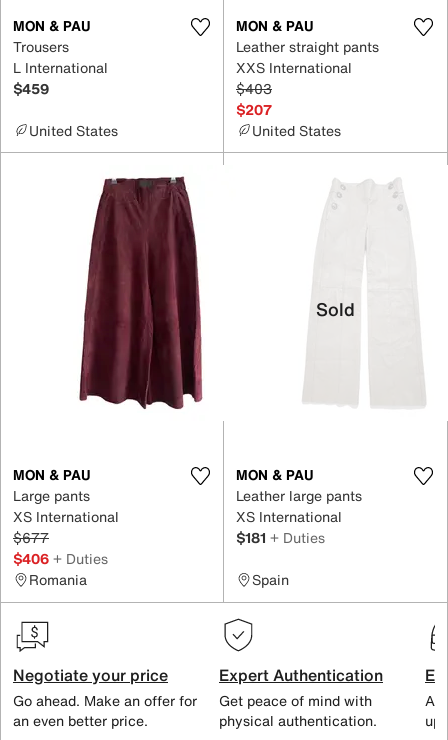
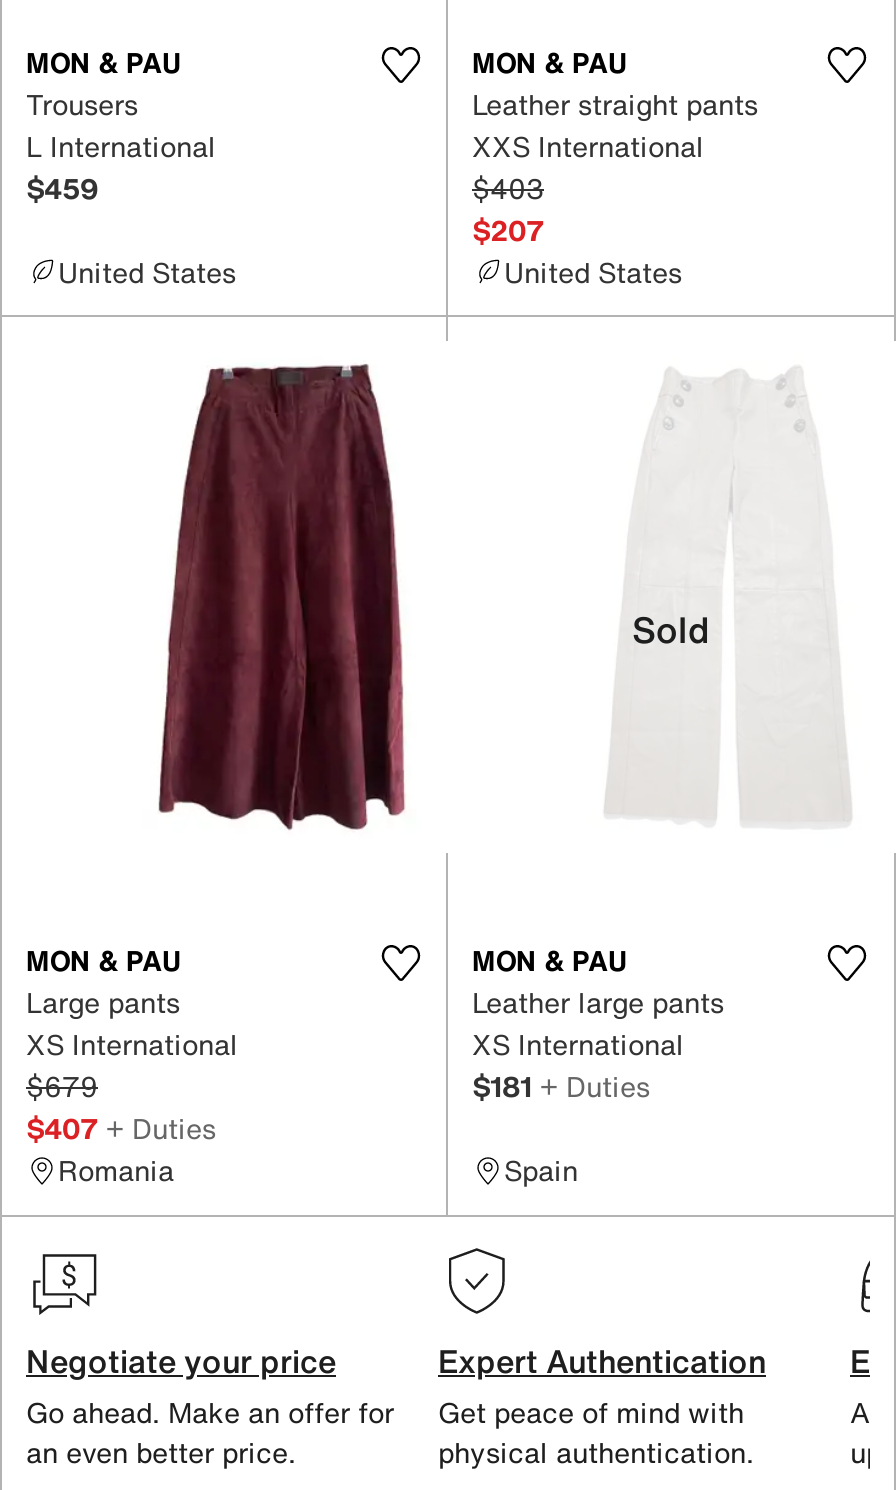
[13,527,49,548] $677 -> [26,1065,98,1107] $679
[13,548,108,569] $406 + Duties -> [26,1107,216,1149] $407 + Duties

